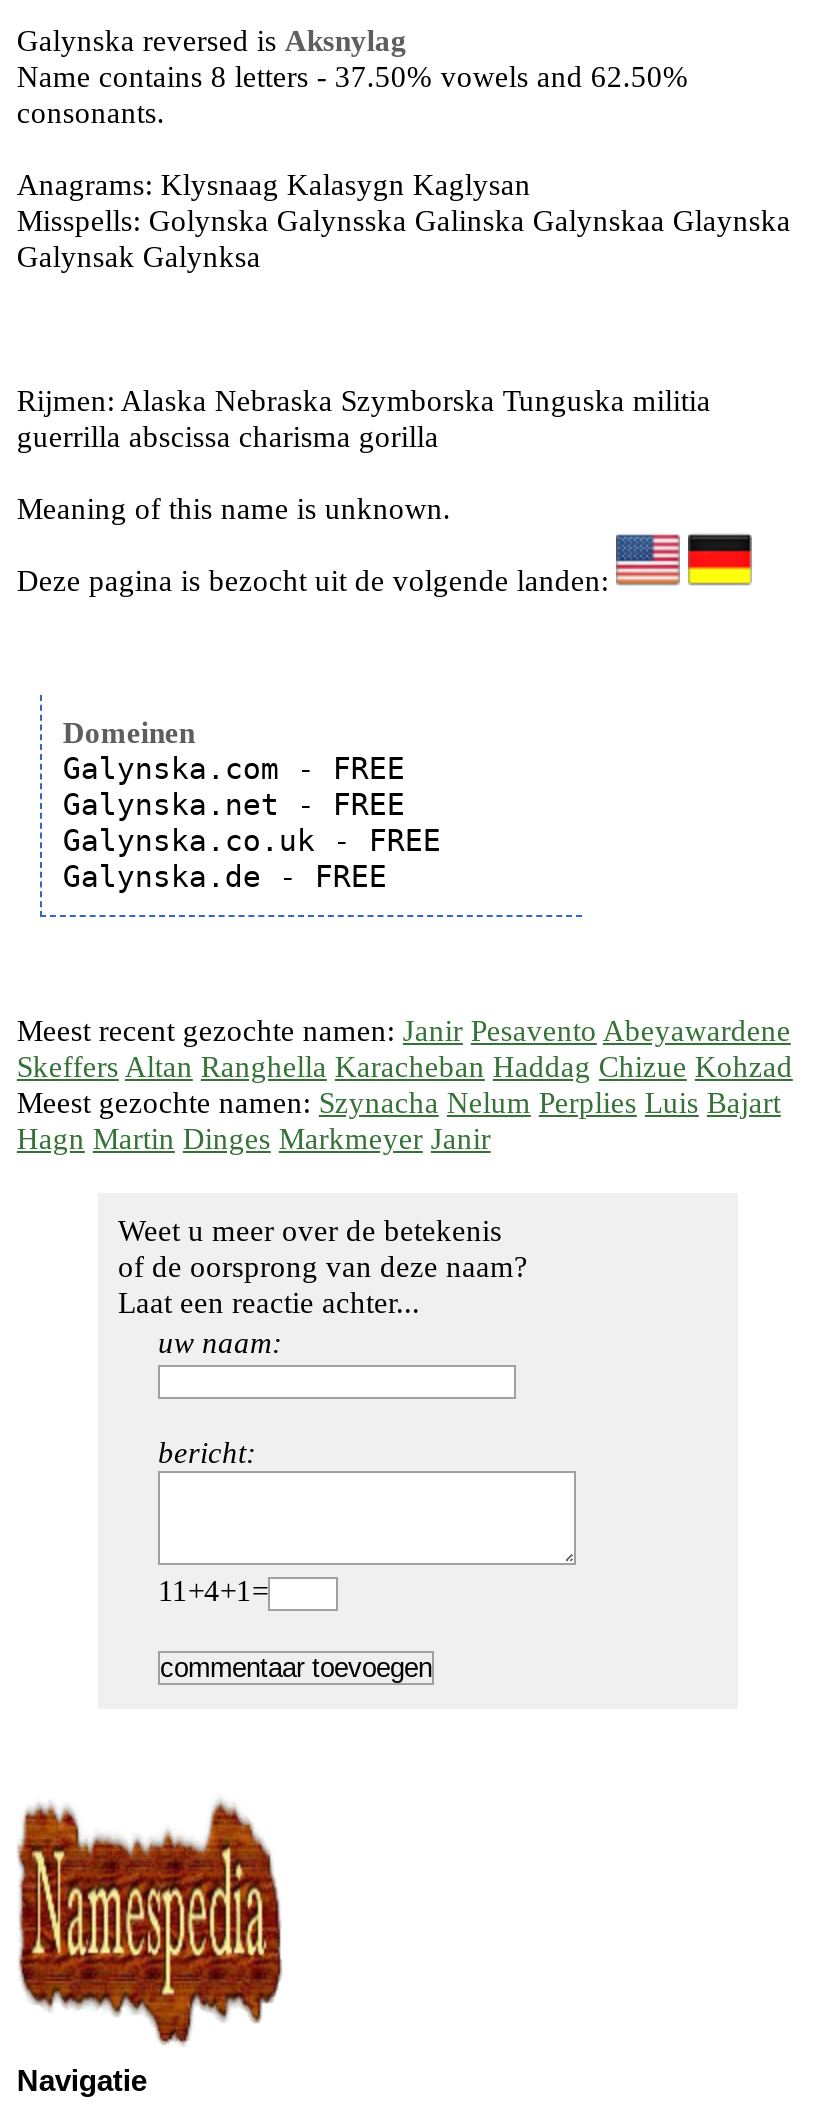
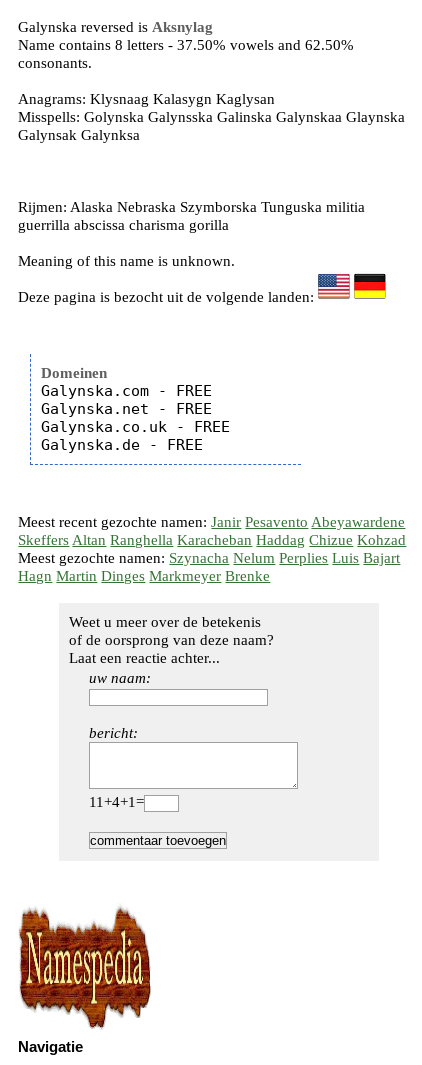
[17,1123,491,1155] Hagn Martin Dinges Markmeyer Janir -> [18,568,270,584] Hagn Martin Dinges Markmeyer Brenke

